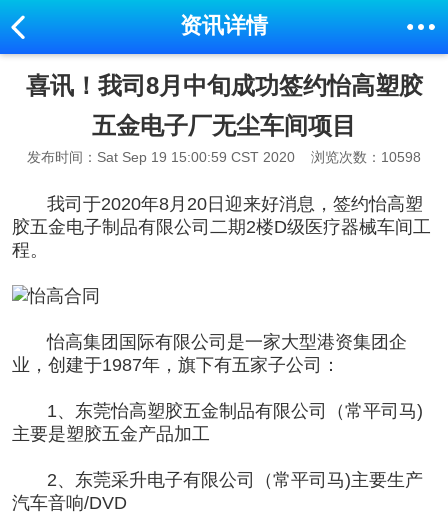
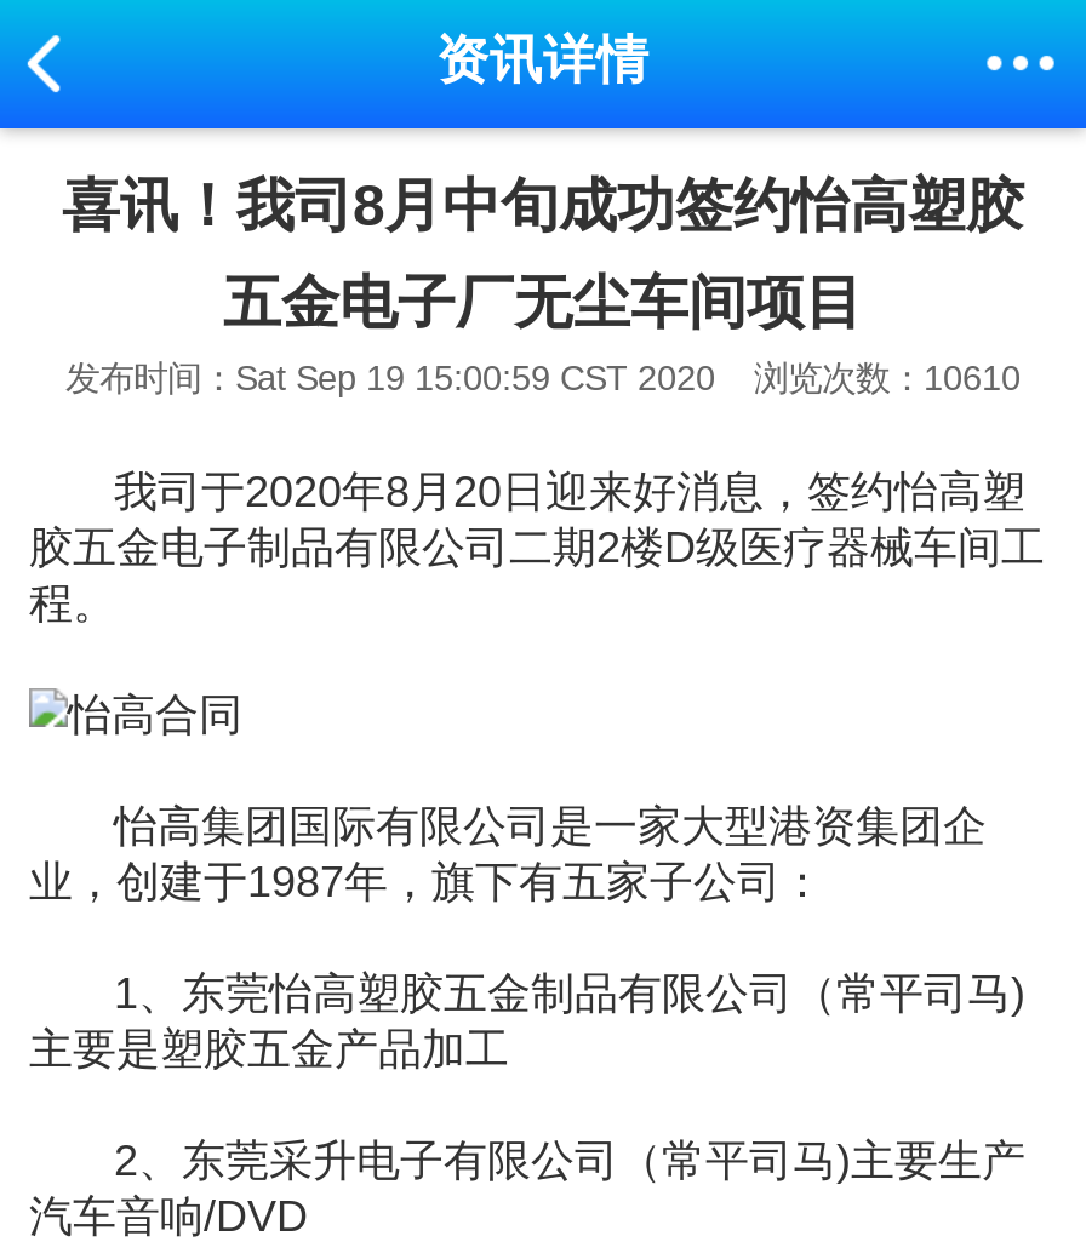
[27,149,421,165] 发布时间：Sat Sep 19 15:00:59 CST 2020 浏览次数：10598 -> [65,358,1021,397] 发布时间：Sat Sep 19 15:00:59 CST 2020 浏览次数：10610

